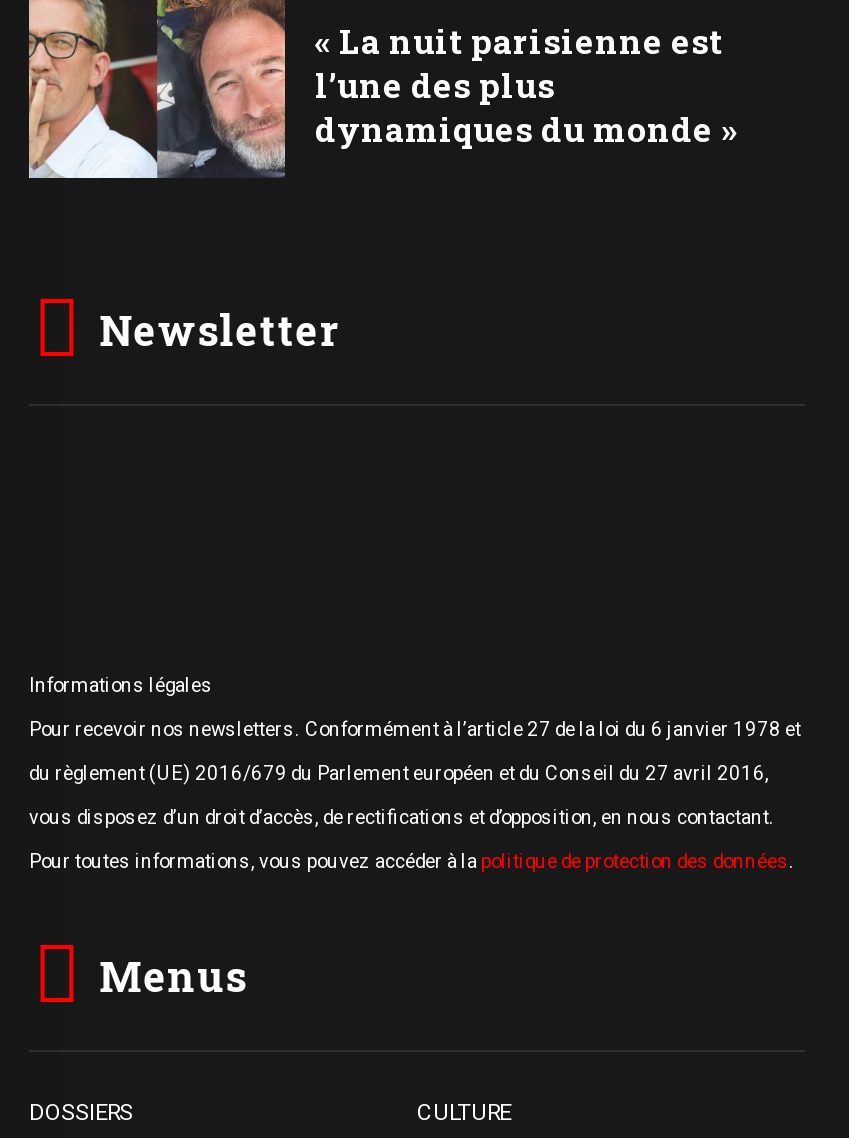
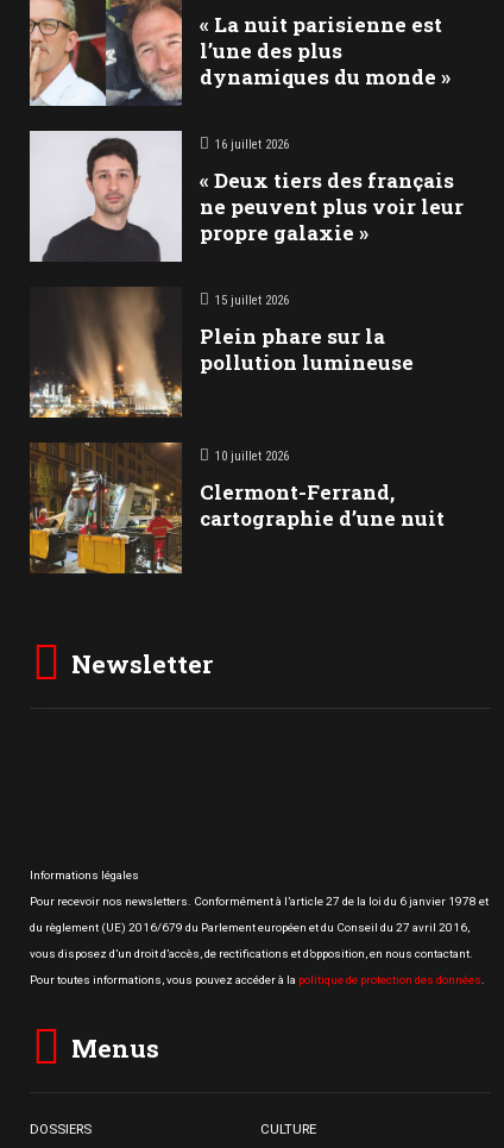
none -> [29,441,445,575] [image] | 10 juillet 2026 | Clermont-Ferrand, | cartographie d’une nuit
none -> [30,130,464,376] [image] | 16 juillet 2026 | « Deux tiers des français | ne peuvent plus voir leur | propre galaxie » | 15 juillet 2026 | Plein phare sur la | pollution lumineuse
none -> [30,287,182,419] [image]

